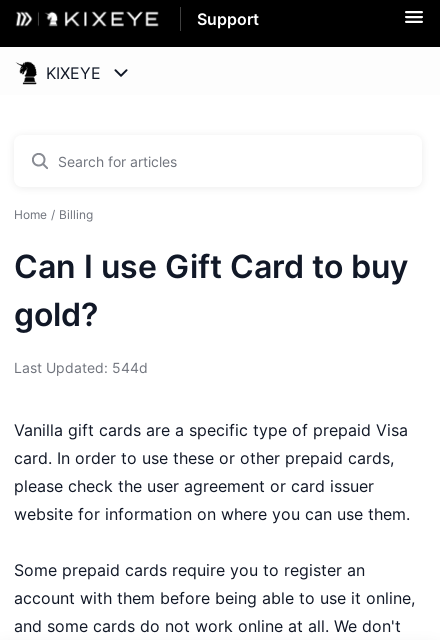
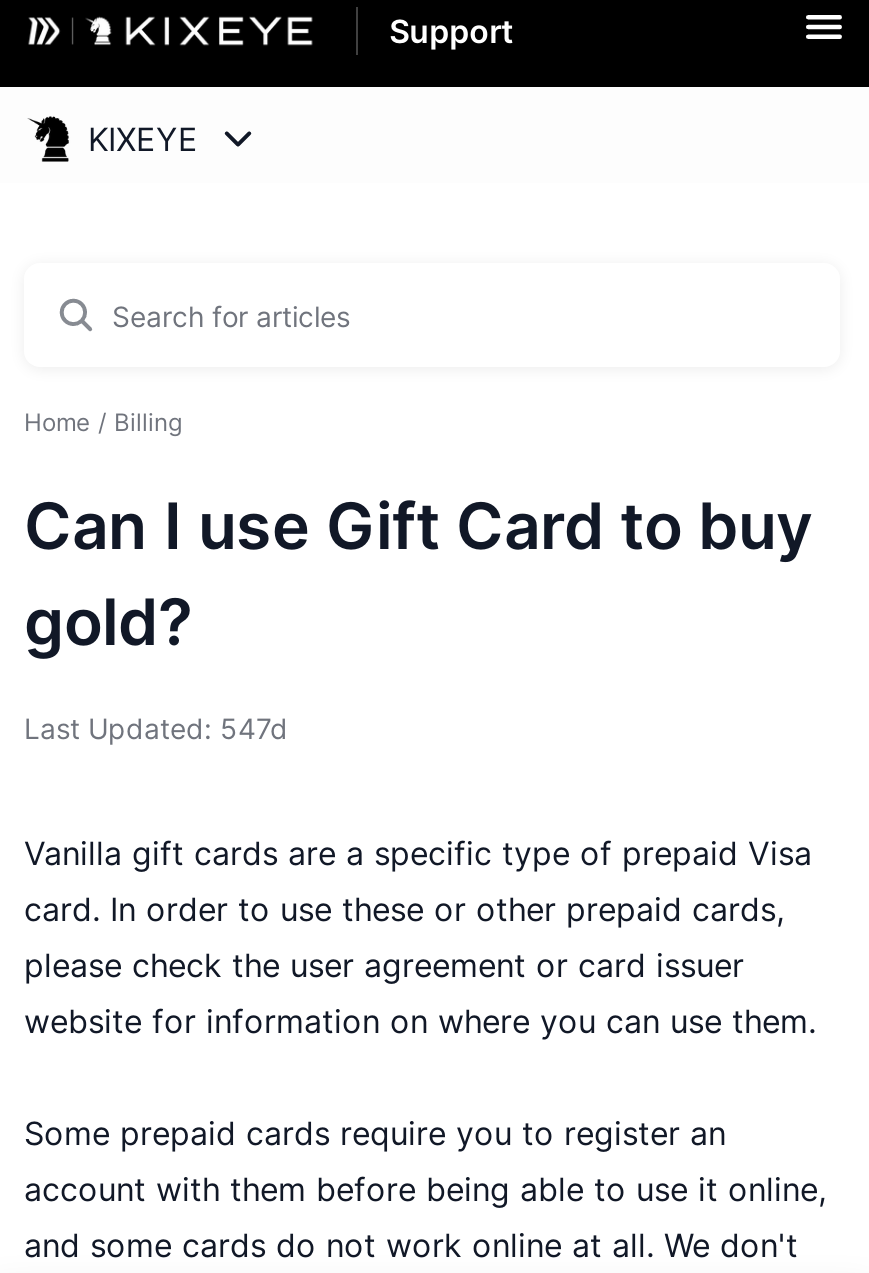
[14,359,148,376] Last Updated: 544d -> [24,711,288,745] Last Updated: 547d

